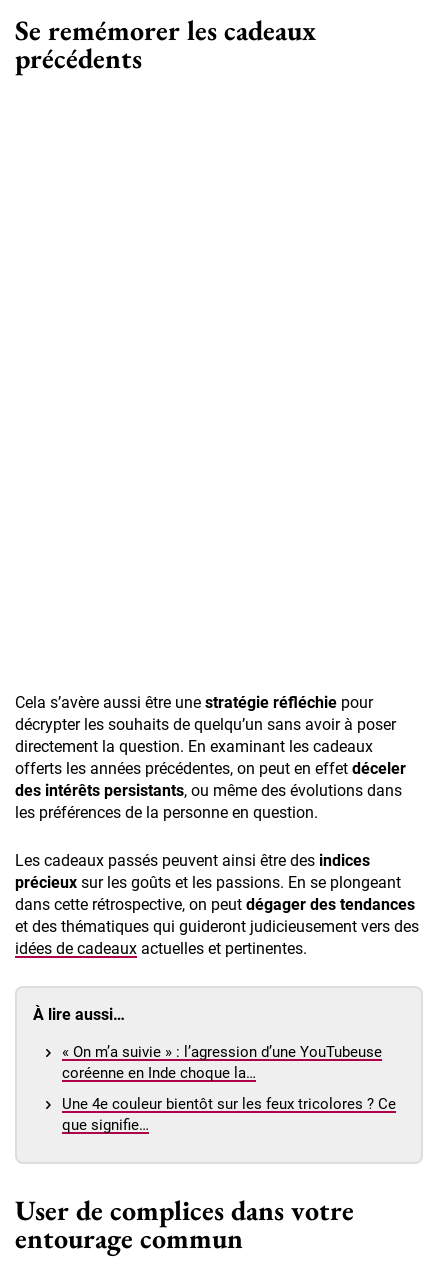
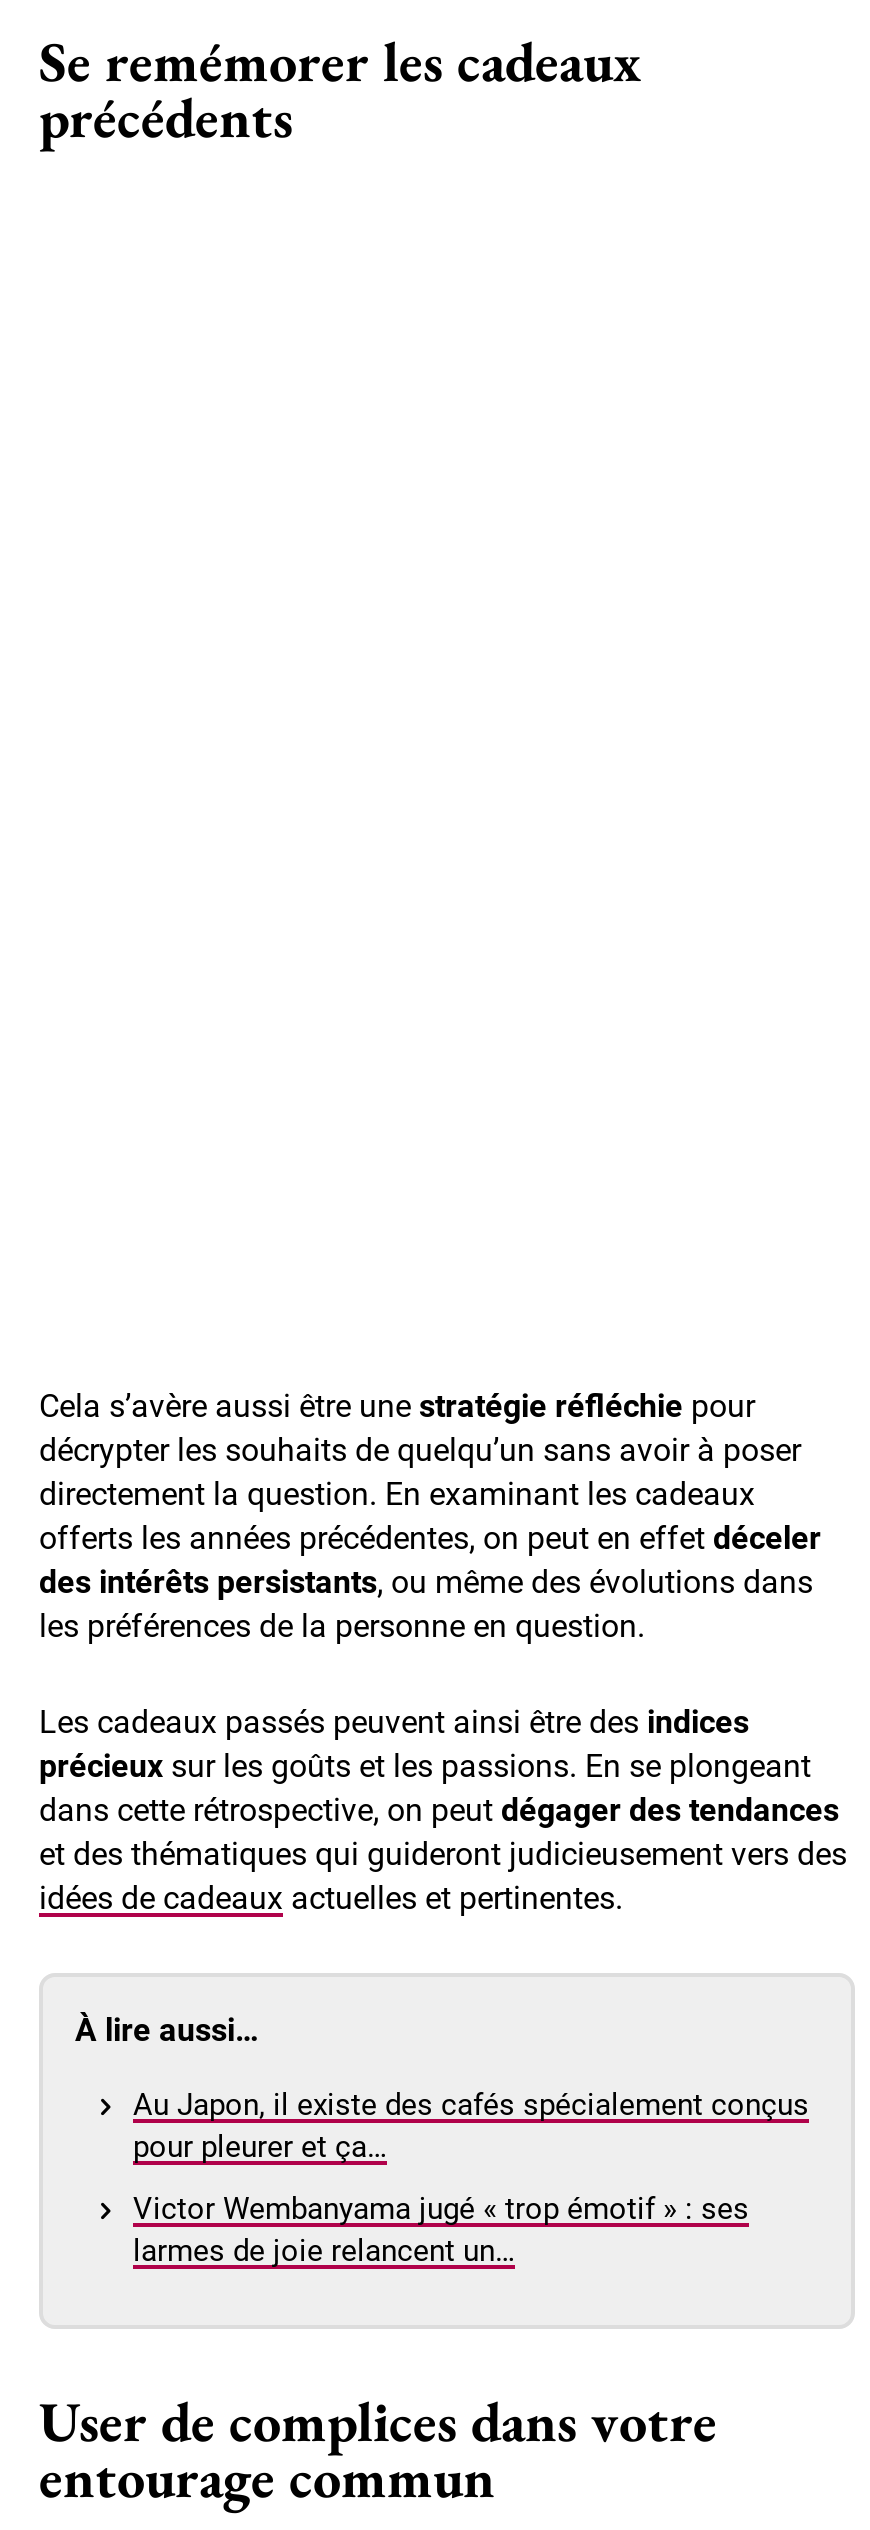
[62,1043,382,1082] « On m’a suivie » : l’agression d’une YouTubeuse | coréenne en Inde choque la… -> [133,2088,809,2166] Au Japon, il existe des cafés spécialement conçus | pour pleurer et ça…
[62,1095,396,1134] Une 4e couleur bientôt sur les feux tricolores ? Ce | que signifie… -> [133,2192,749,2270] Victor Wembanyama jugé « trop émotif » : ses | larmes de joie relancent un…

